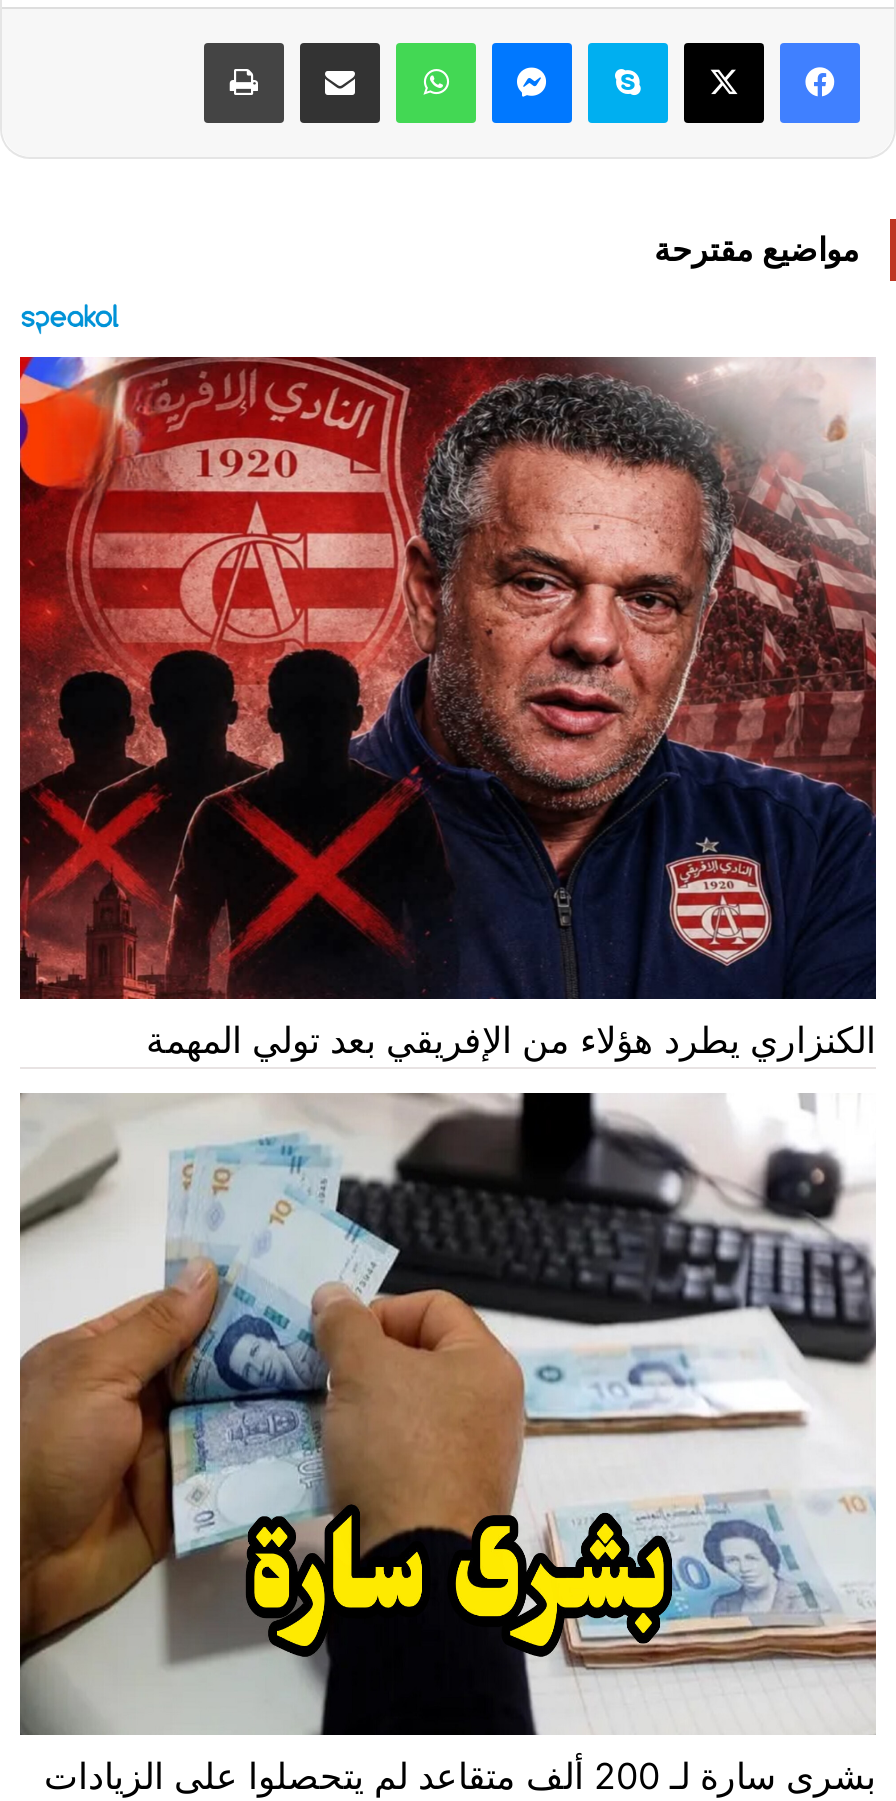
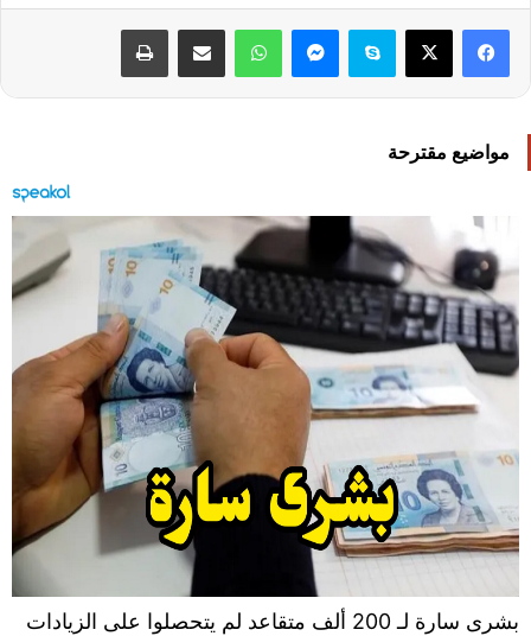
[18,355,878,1060] [image] | الكنزاري يطرد هؤلاء من الإفريقي بعد تولي المهمة -> none

